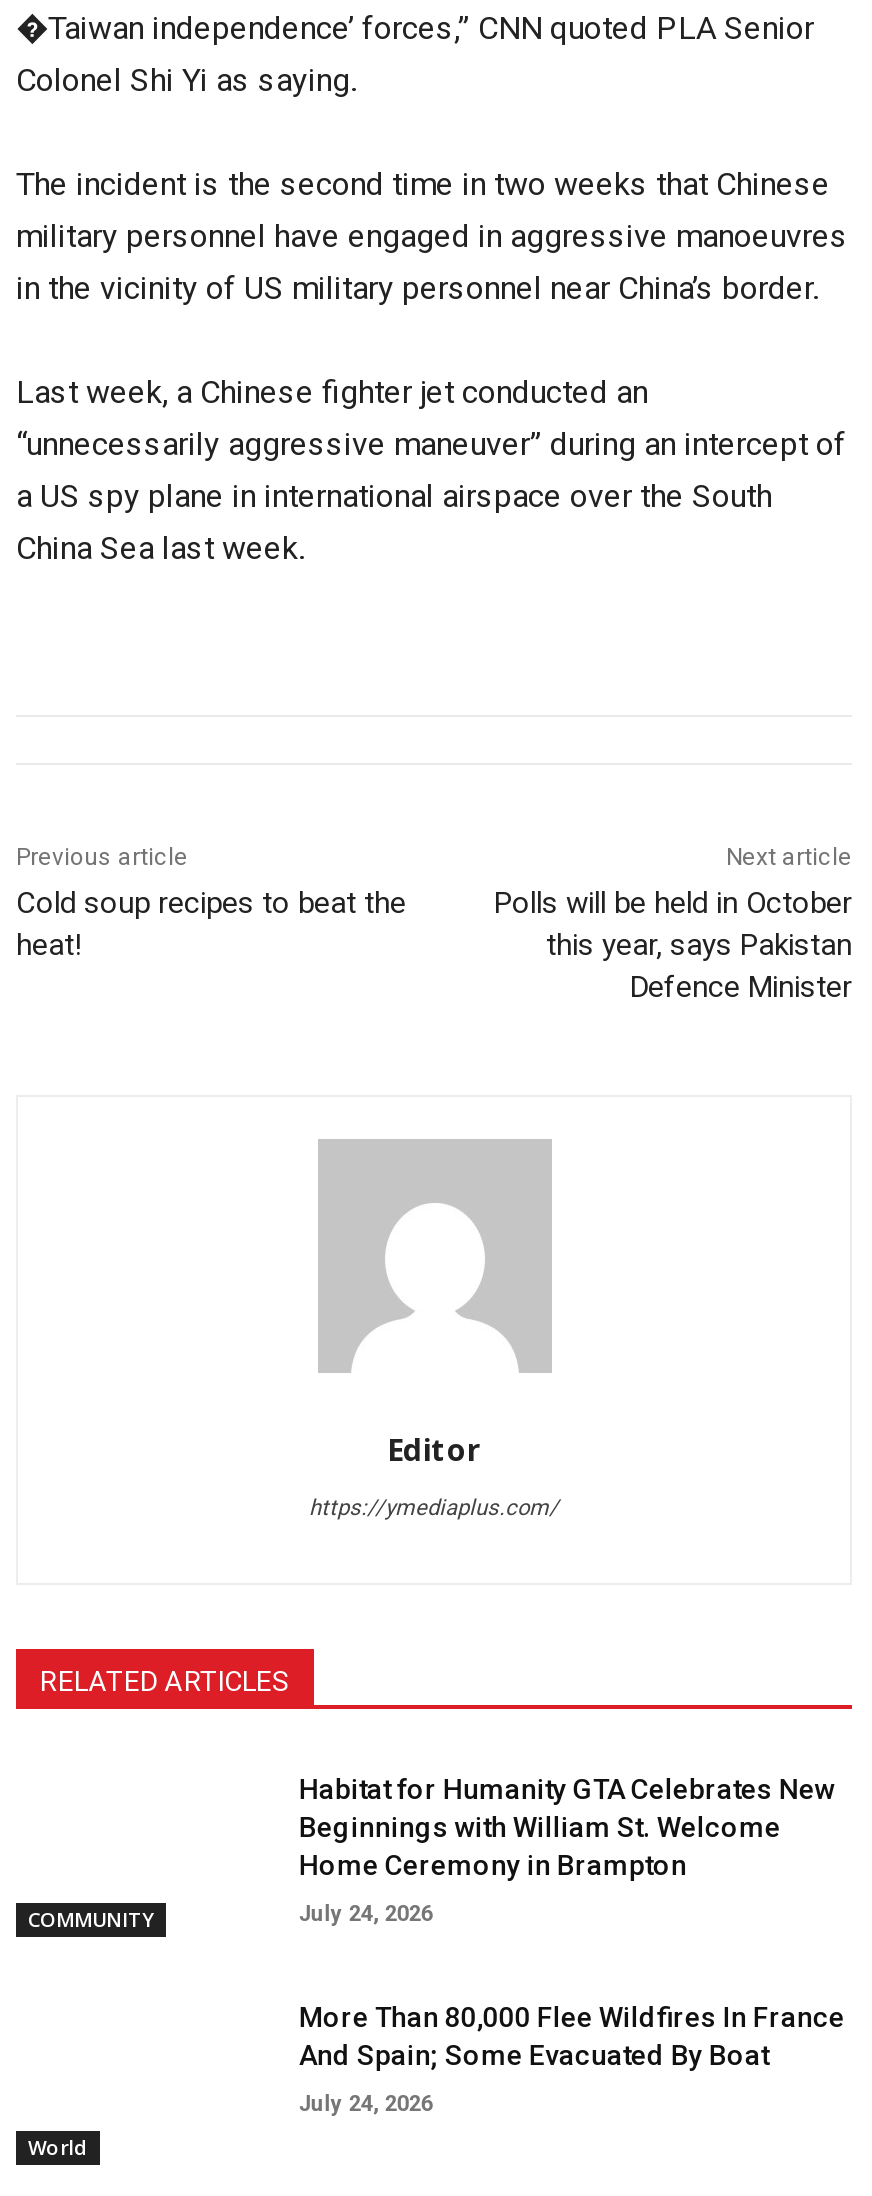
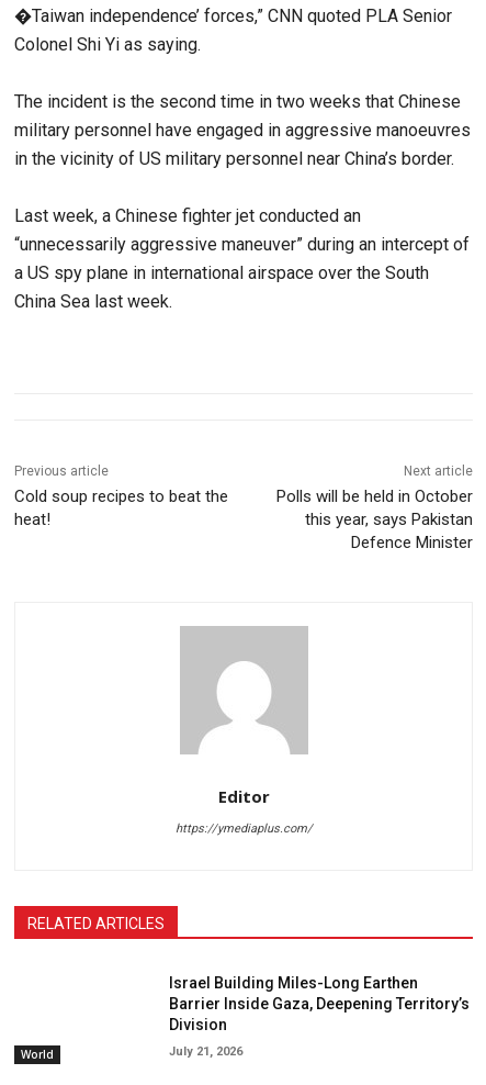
[299,1773,835,1927] Habitat for Humanity GTA Celebrates New | Beginnings with William St. Welcome | Home Ceremony in Brampton | July 24, 2026 -> none
[28,1905,154,1933] COMMUNITY -> none
[299,2001,845,2071] More Than 80,000 Flee Wildfires In France | And Spain; Some Evacuated By Boat -> [169,974,470,1033] Israel Building Miles-Long Earthen | Barrier Inside Gaza, Deepening Territory’s | Division
[299,2091,433,2117] July 24, 2026 -> [169,1044,243,1059] July 21, 2026

